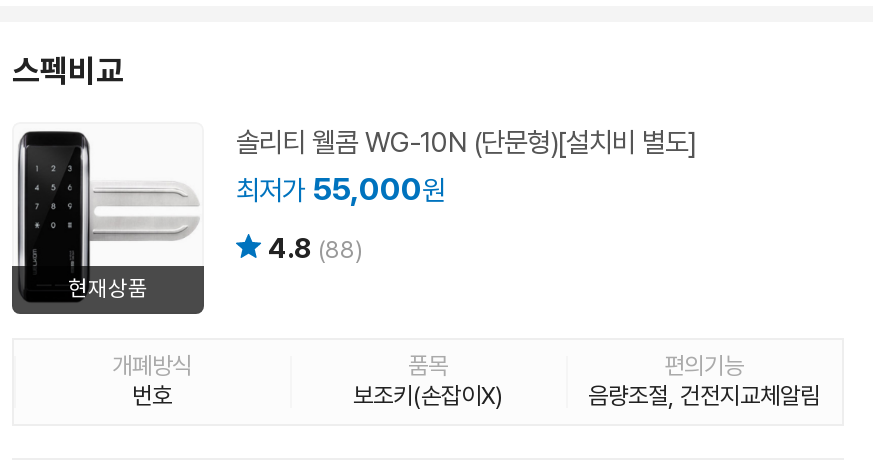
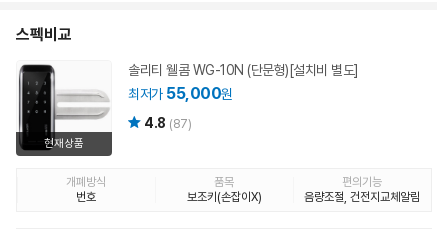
[268,231,362,263] 4.8 (88) -> [144,115,191,131] 4.8 (87)

